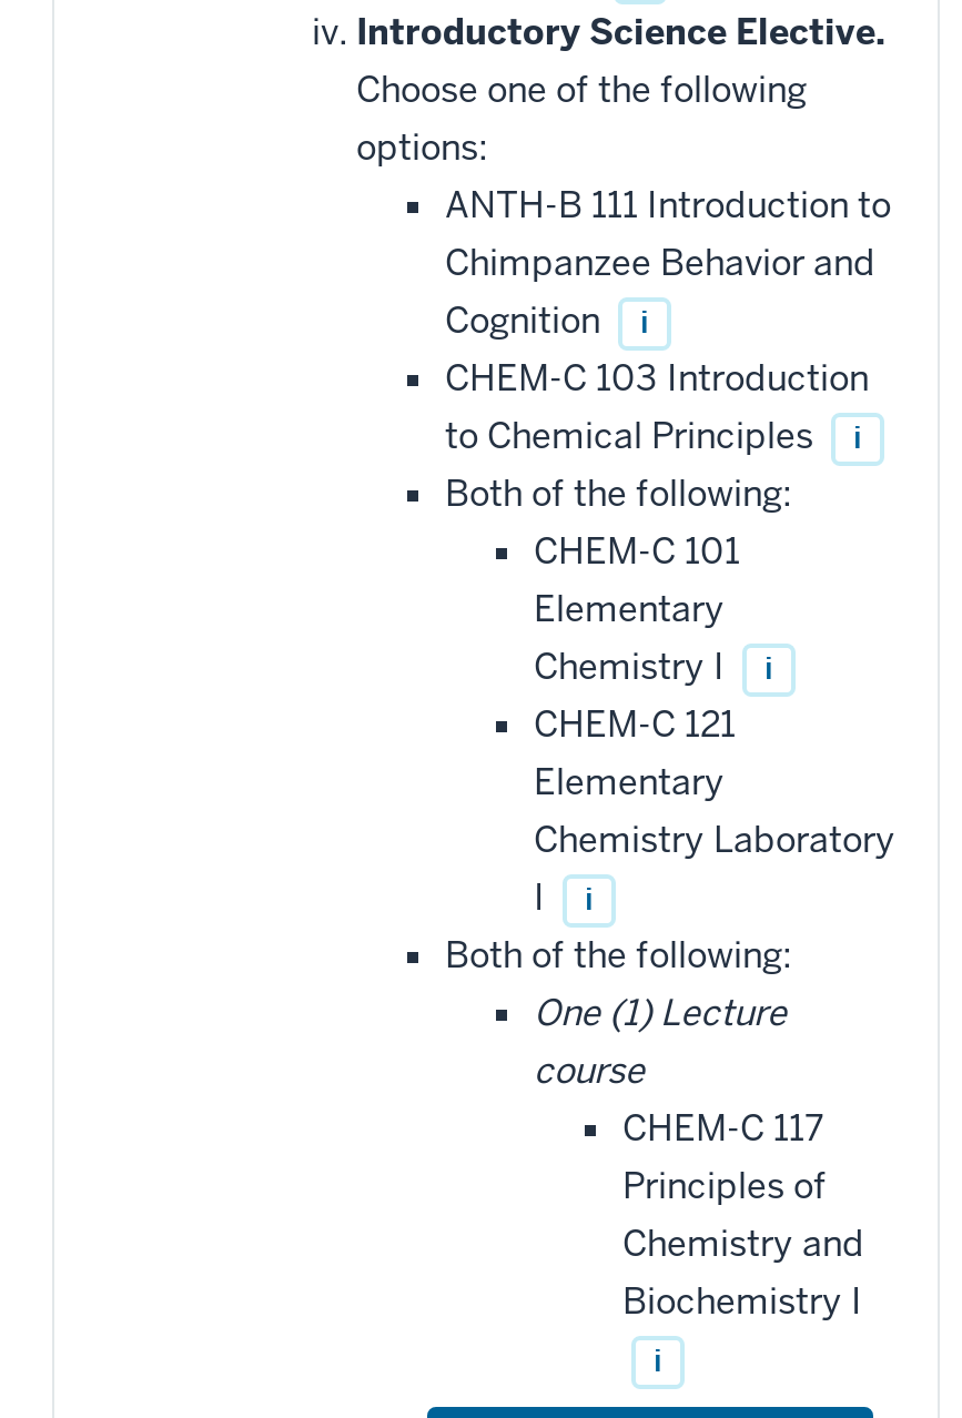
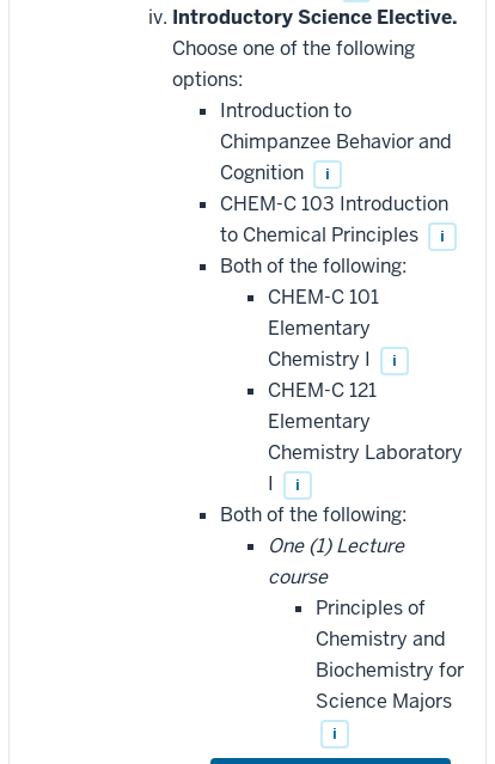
[445,181,891,227] ANTH-B 111 Introduction to -> [220,97,352,123] Introduction to
[622,1104,824,1151] CHEM-C 117 -> none
moved [622,1162,864,1266] -> [316,595,446,651]: Principles of | Chemistry and
[622,1277,862,1324] Biochemistry I -> [316,657,464,713] Biochemistry for | Science Majors

